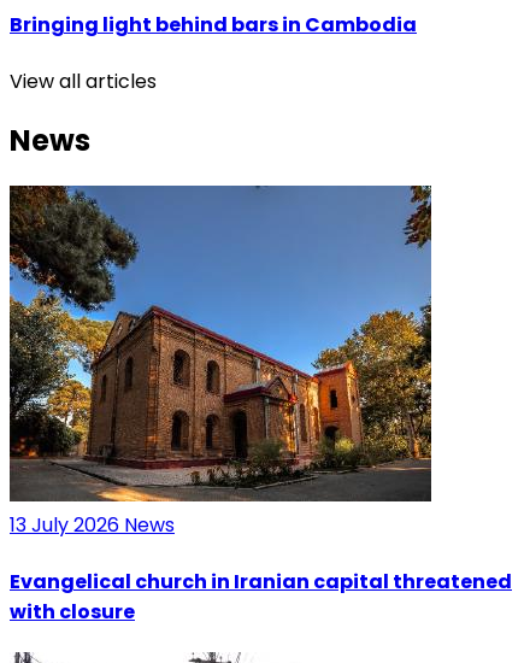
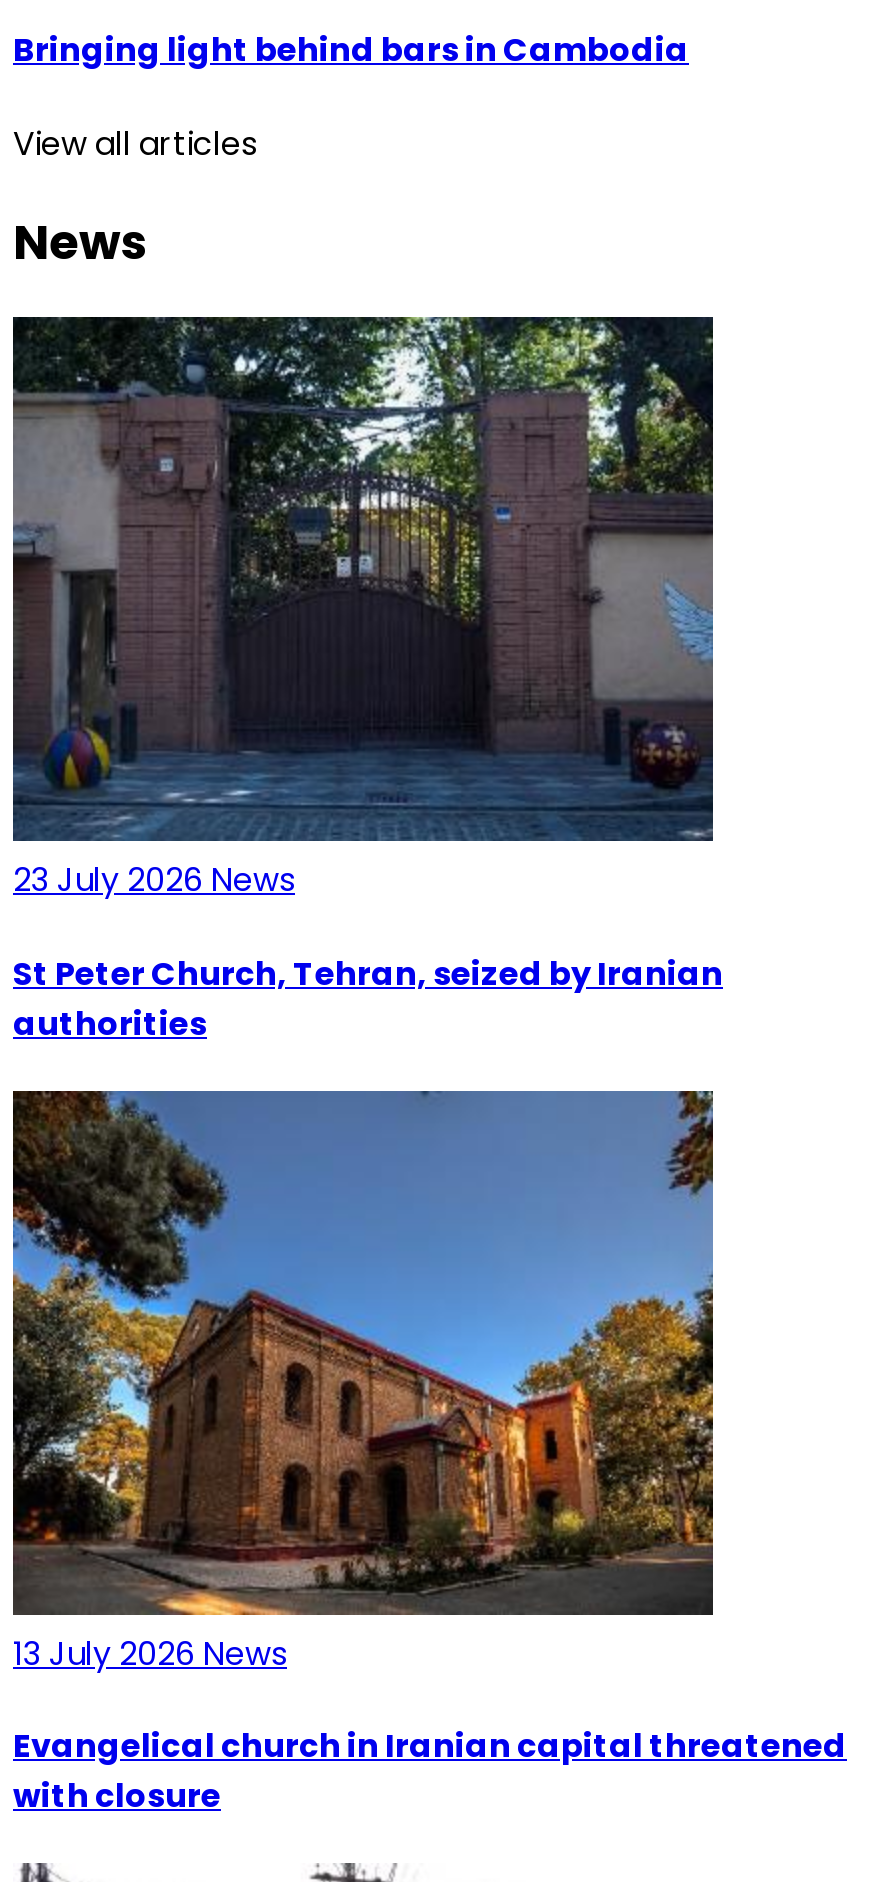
none -> [11,315,723,1046] [image] | 23 July 2026 News | St Peter Church, Tehran, seized by Iranian | authorities

